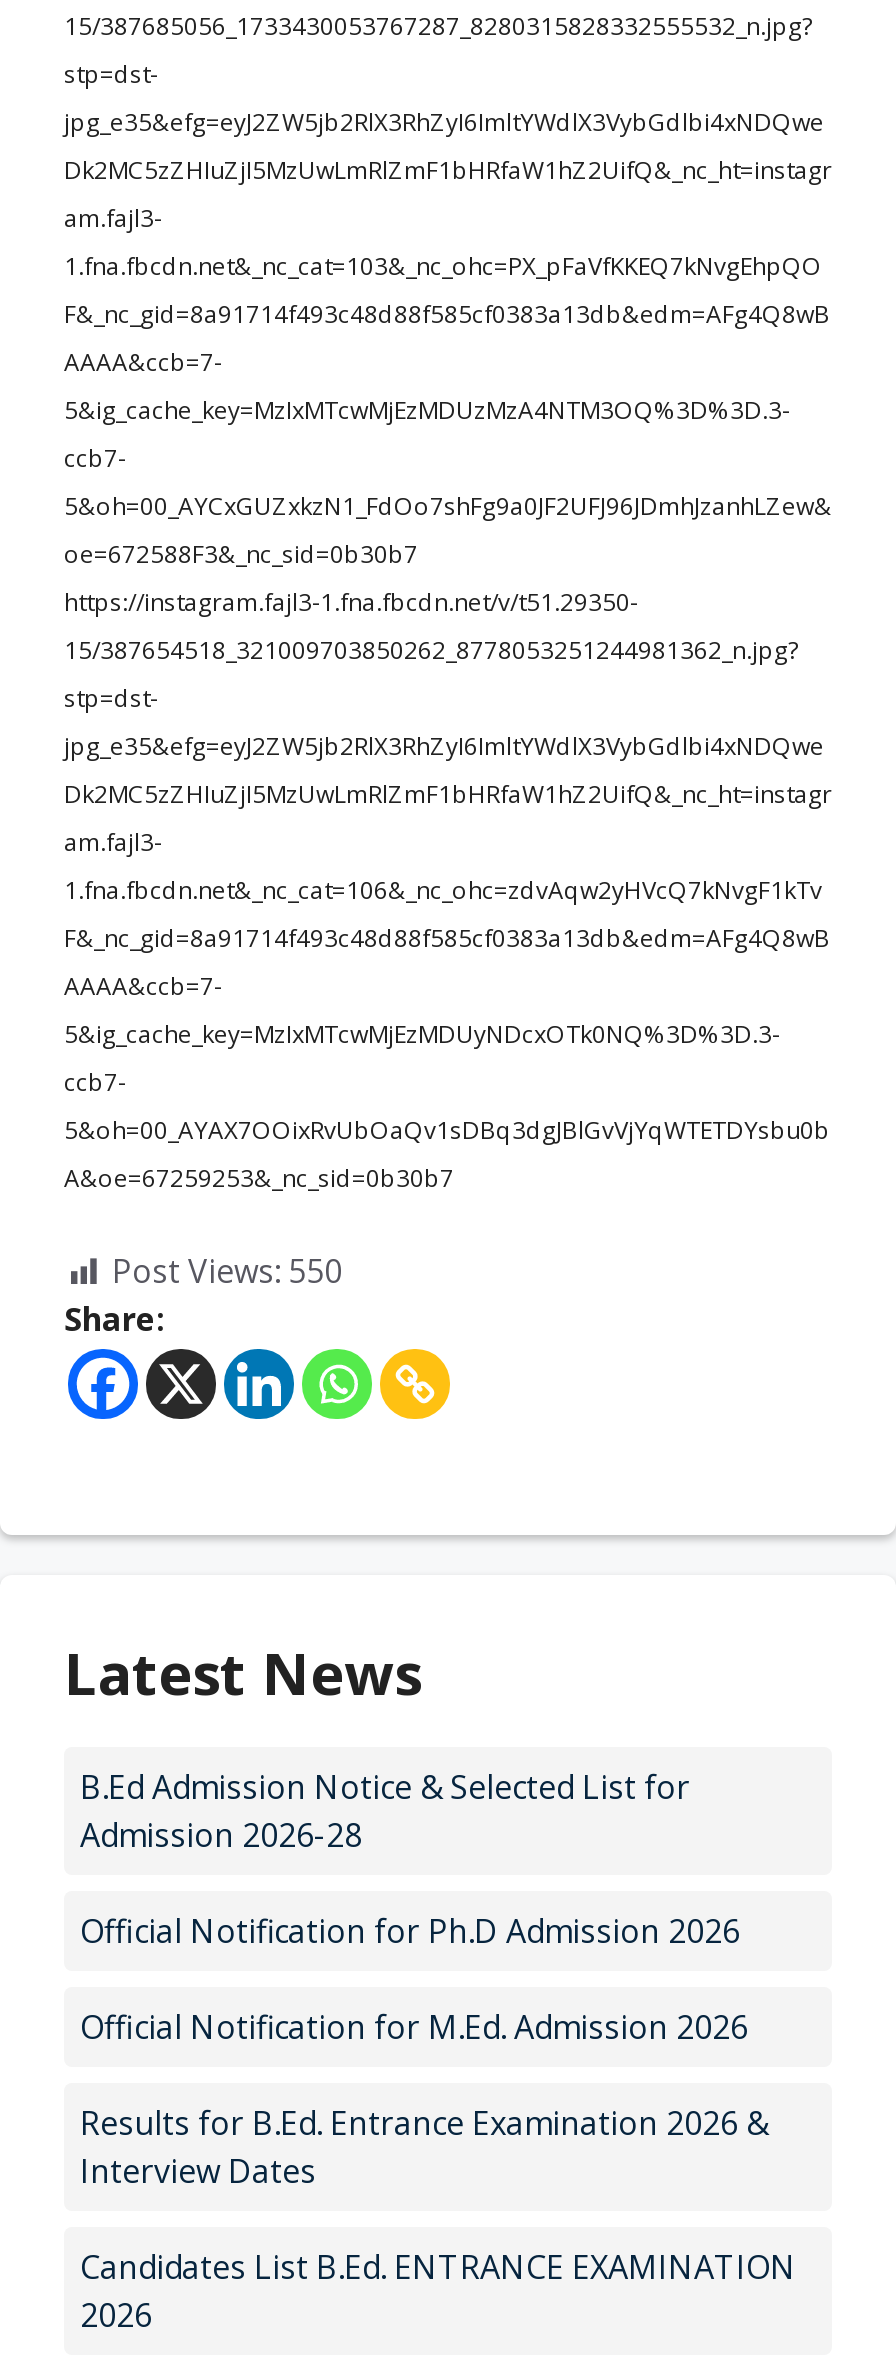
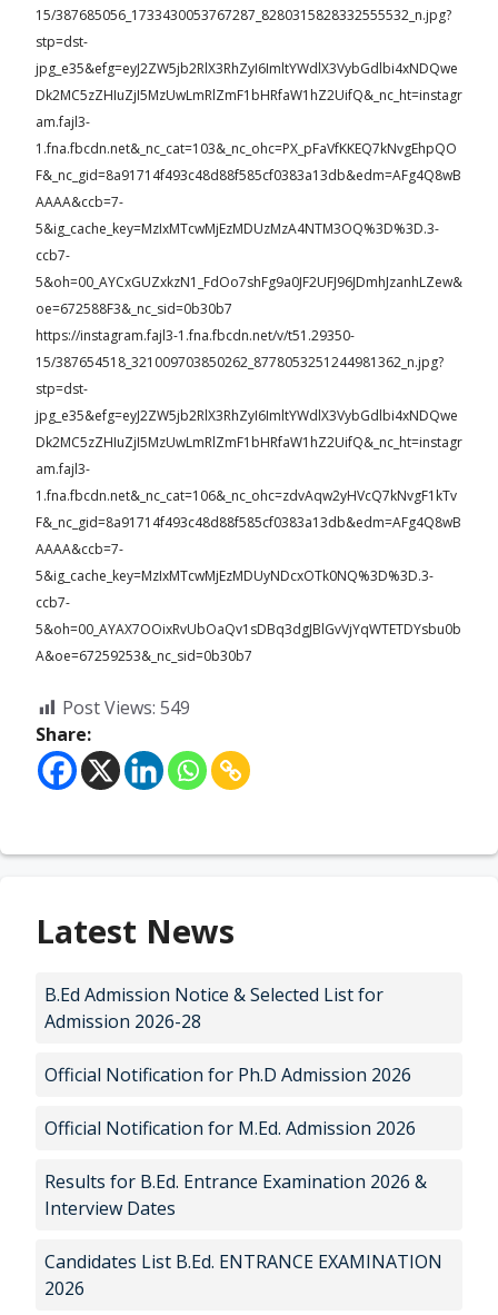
[112,1249,342,1293] Post Views: 550 -> [62,695,190,720] Post Views: 549

